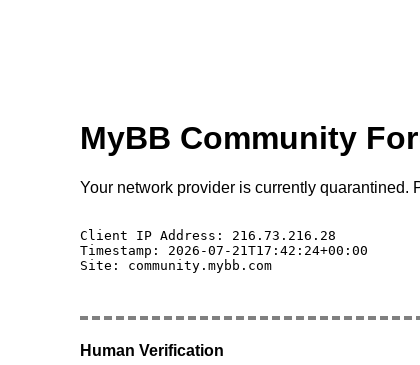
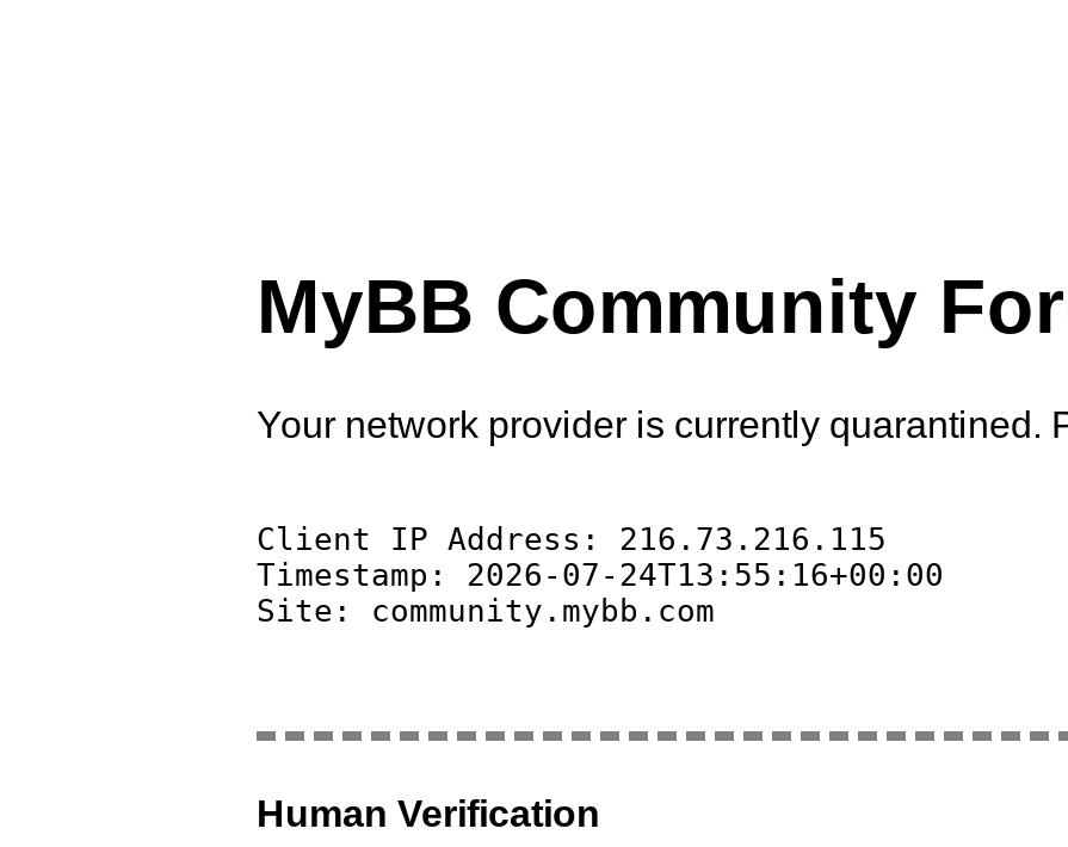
[80,228,344,243] Client IP Address: 216.73.216.28 -> [257,521,906,557] Client IP Address: 216.73.216.115
[80,243,368,258] Timestamp: 2026-07-21T17:42:24+00:00 -> [257,557,944,593] Timestamp: 2026-07-24T13:55:16+00:00

